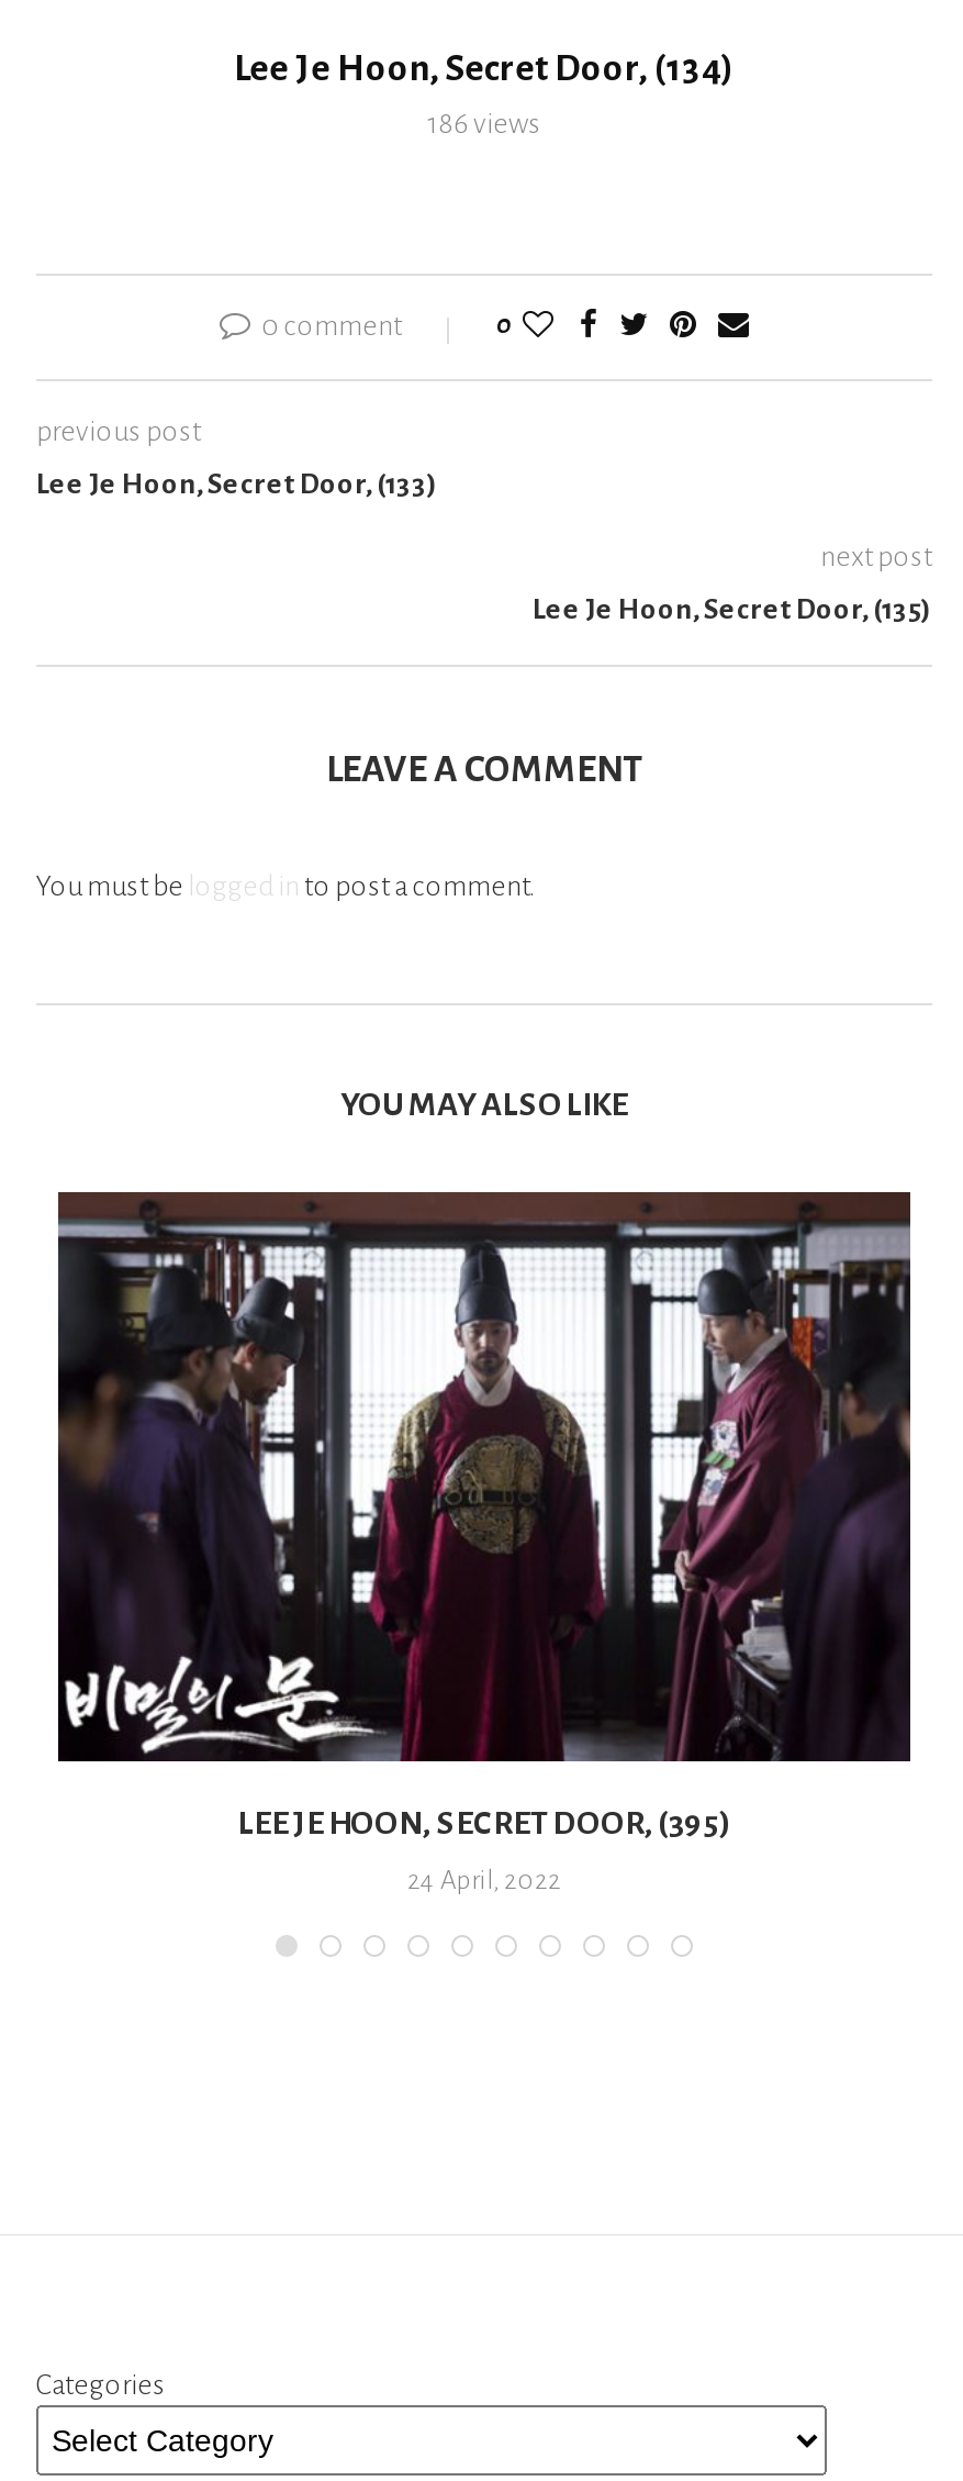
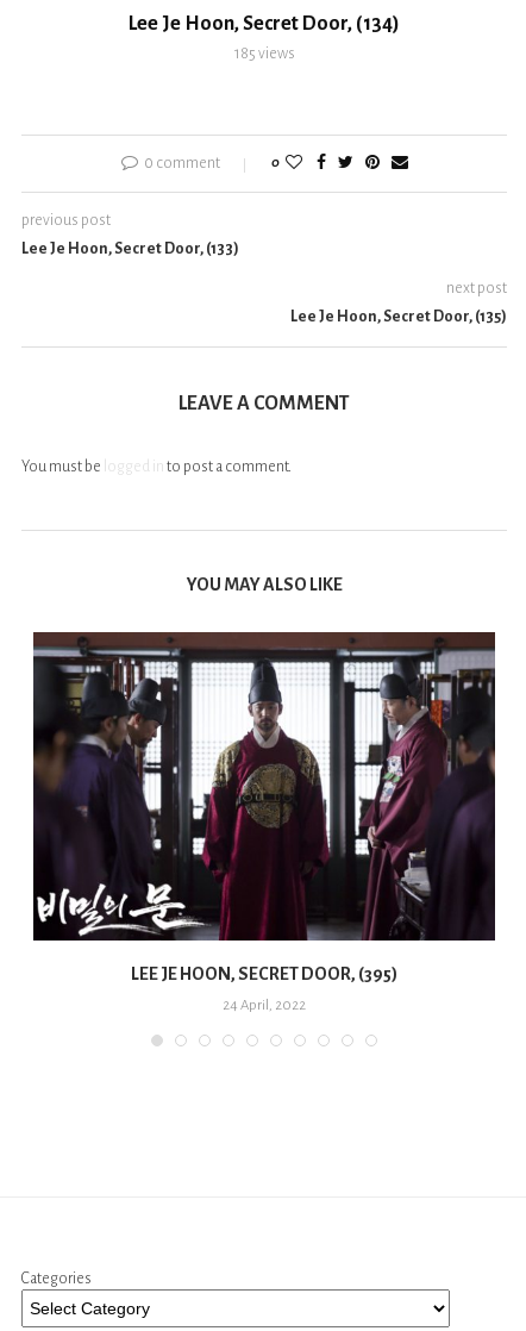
[427,109,541,140] 186 views -> [234,45,295,62] 185 views

